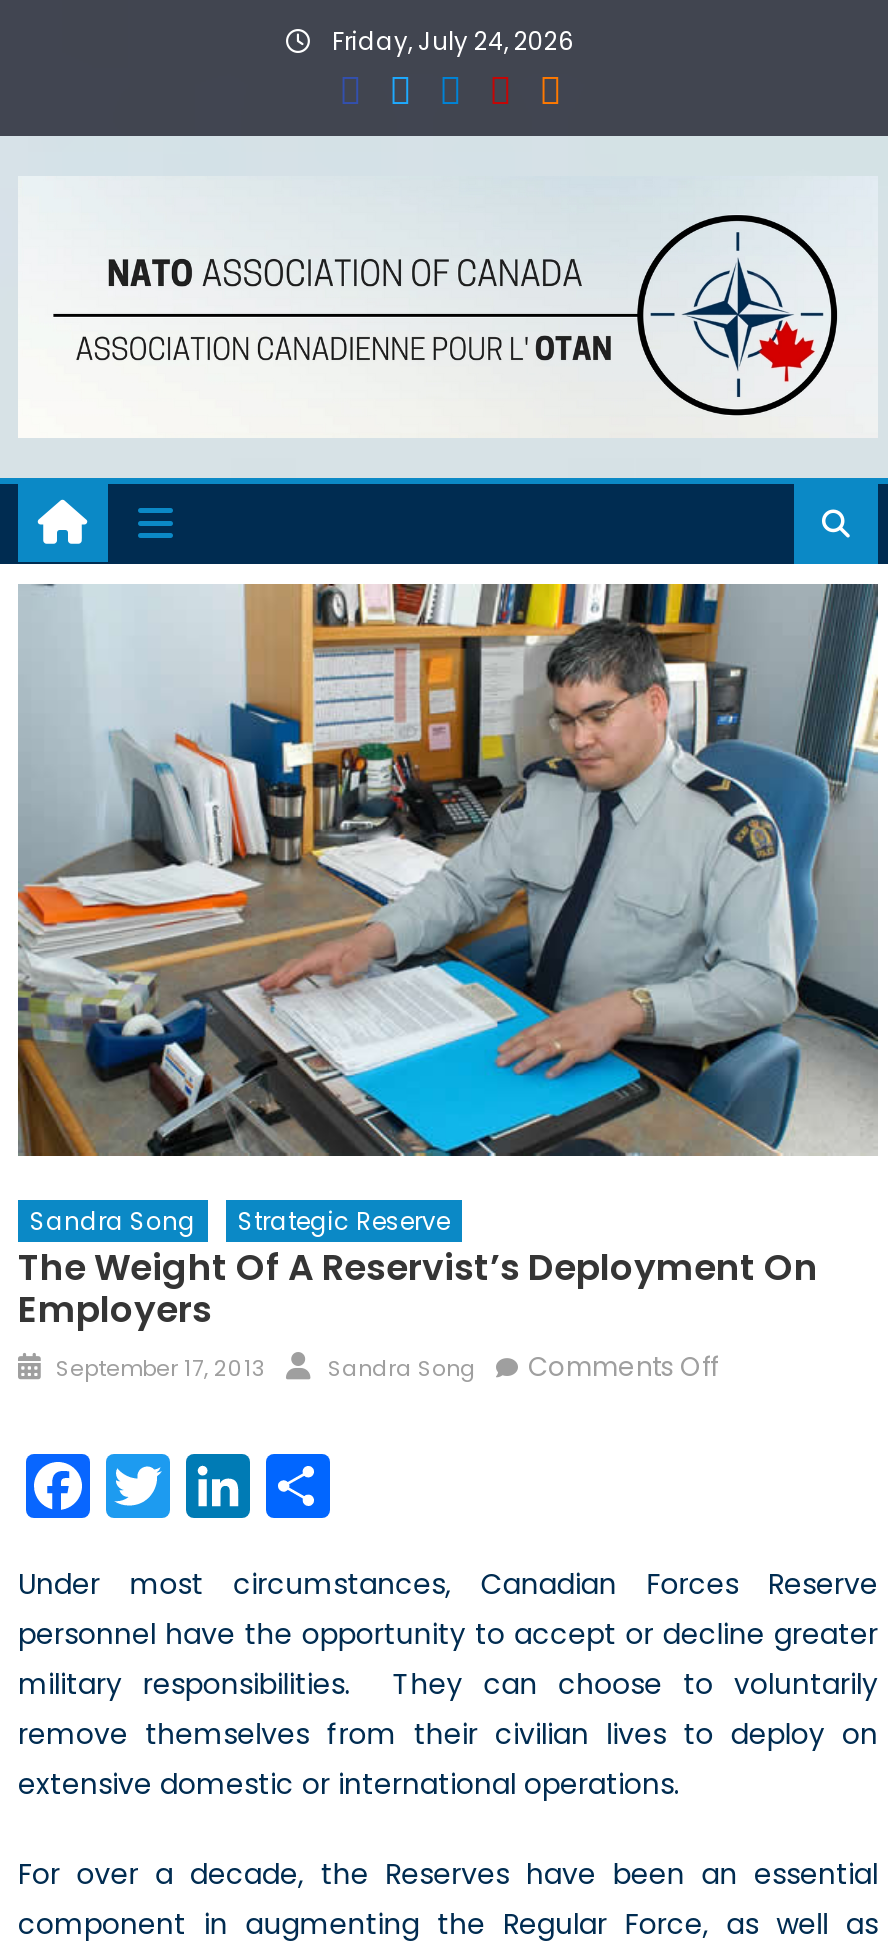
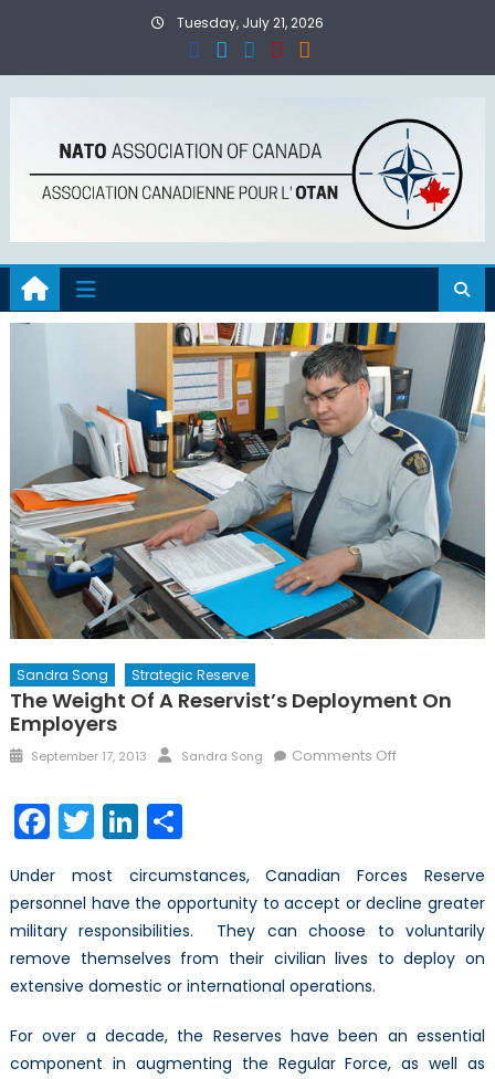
[326,24,574,58] Friday, July 24, 2026 -> [173,13,324,32] Tuesday, July 21, 2026

